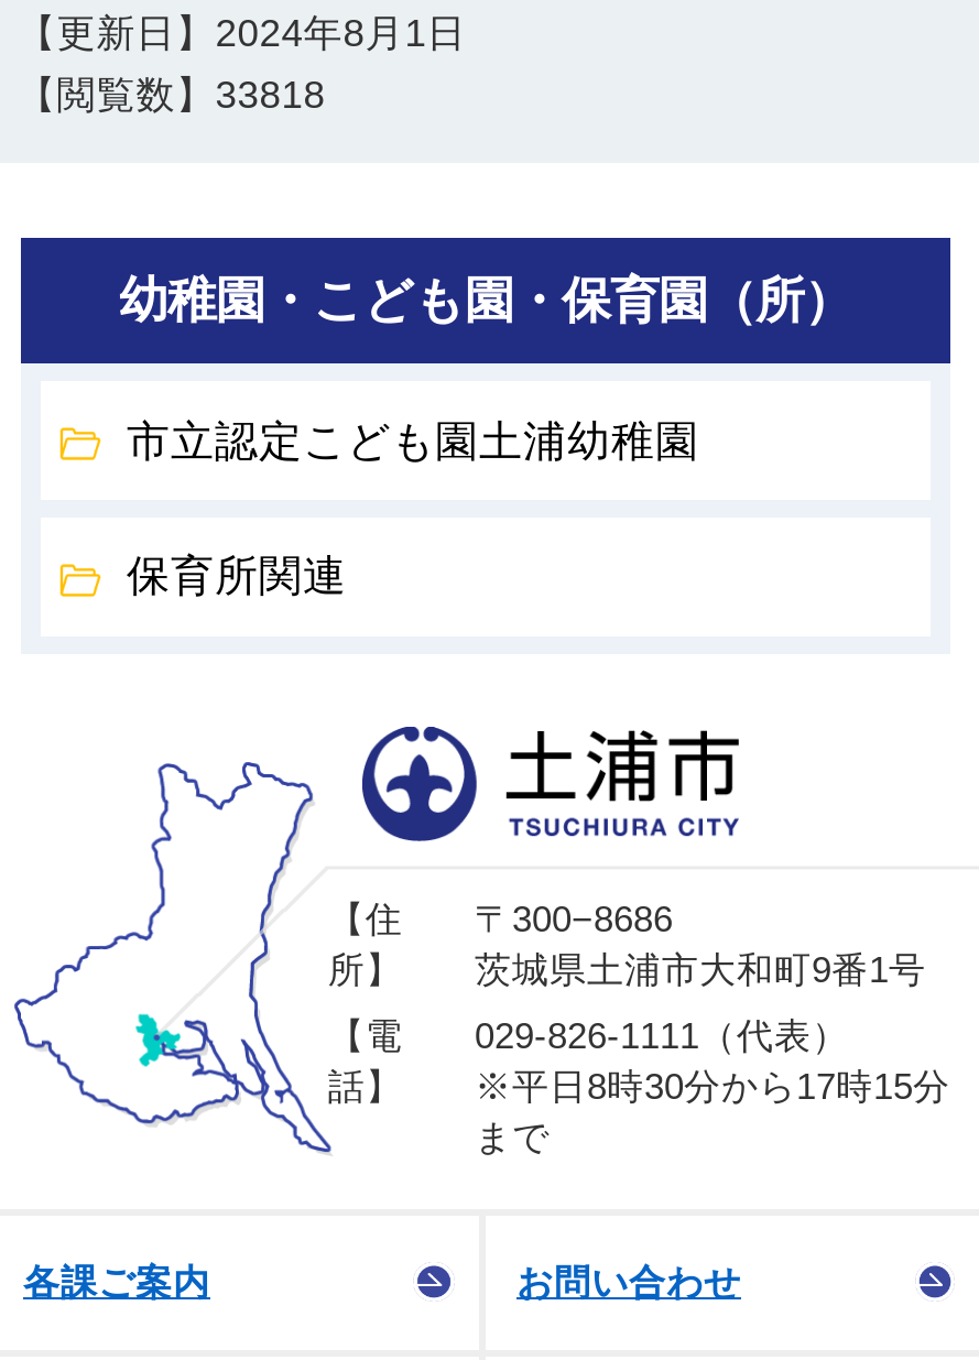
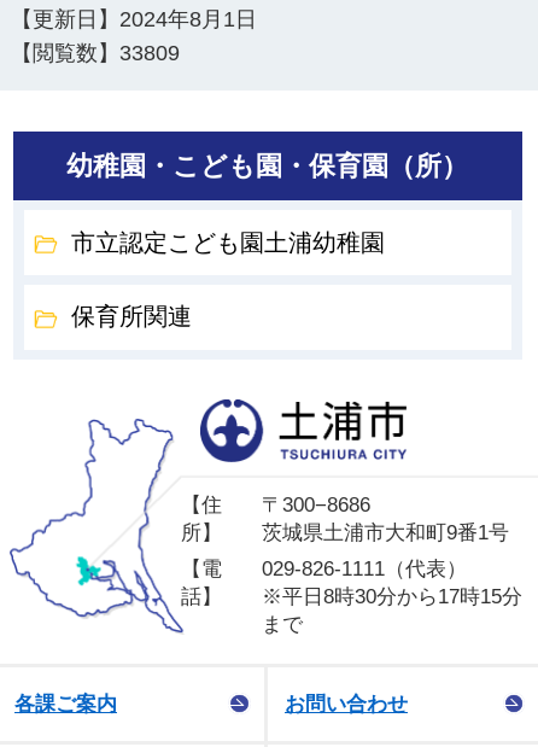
[17,73,325,117] 【閲覧数】33818 -> [11,41,180,65] 【閲覧数】33809

